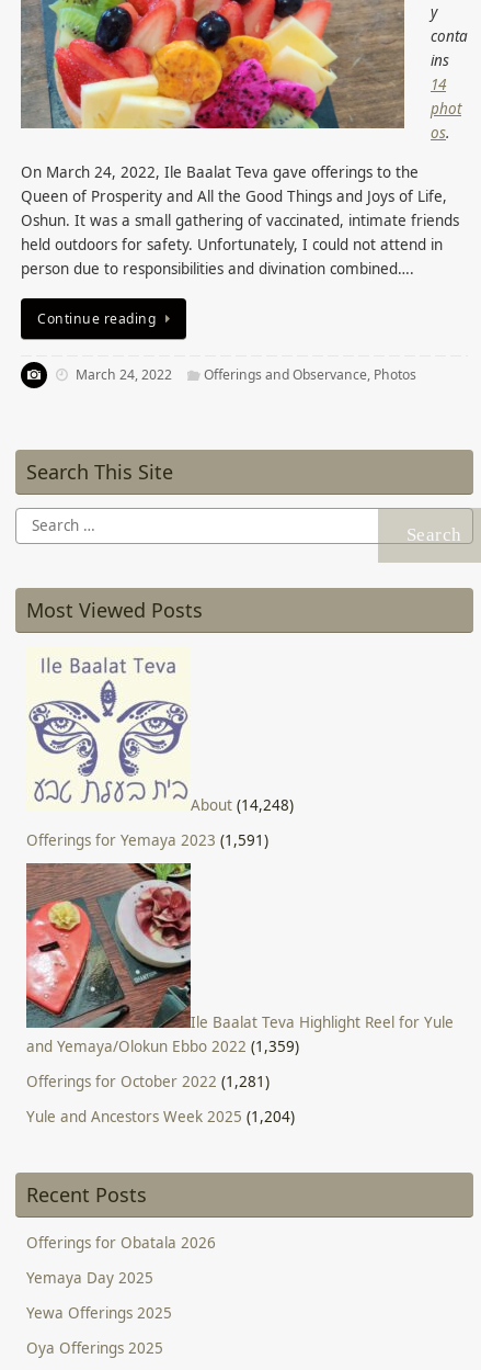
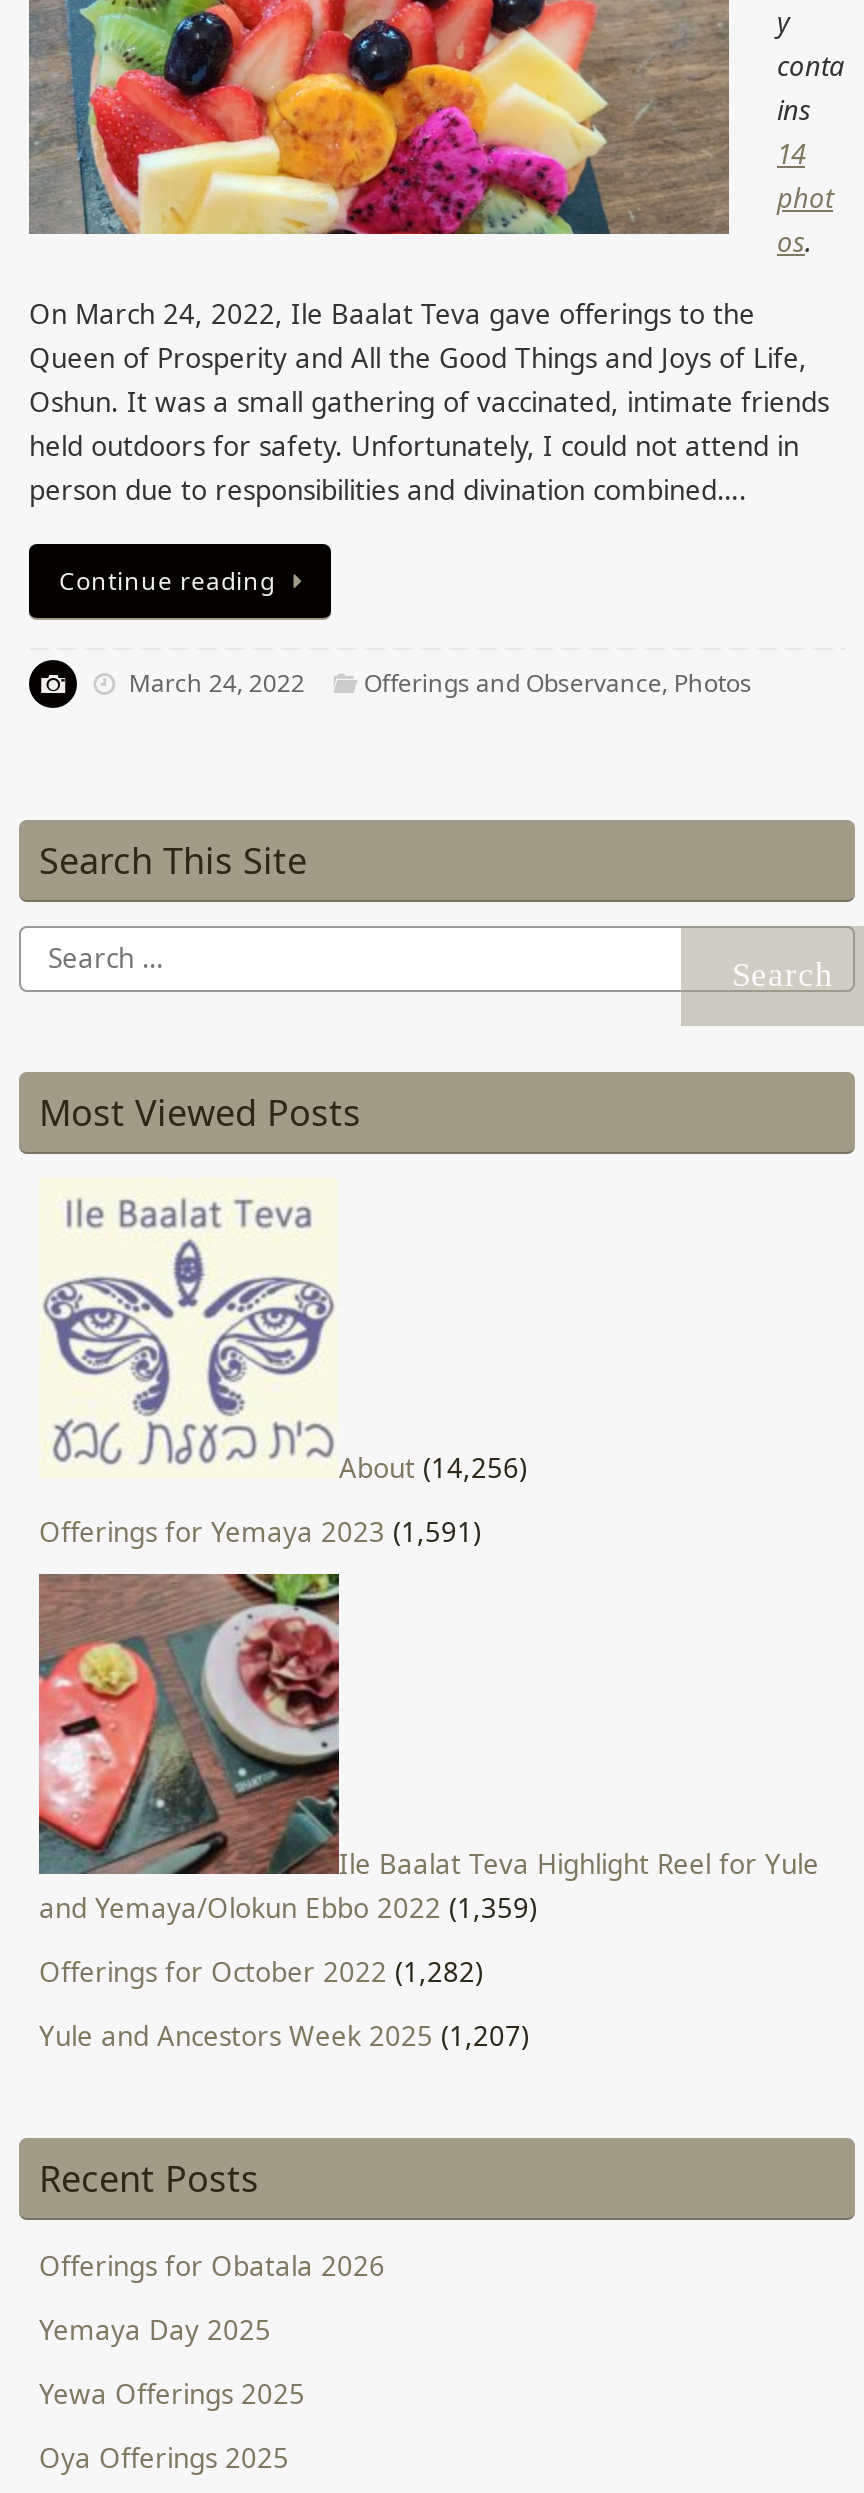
[191,795,294,815] About (14,248) -> [339,1450,527,1486] About (14,256)
[26,1072,270,1091] Offerings for October 2022 (1,281) -> [39,1954,483,1990] Offerings for October 2022 (1,282)
[26,1107,295,1126] Yule and Ancestors Week 2025 (1,204) -> [39,2018,529,2054] Yule and Ancestors Week 2025 (1,207)

